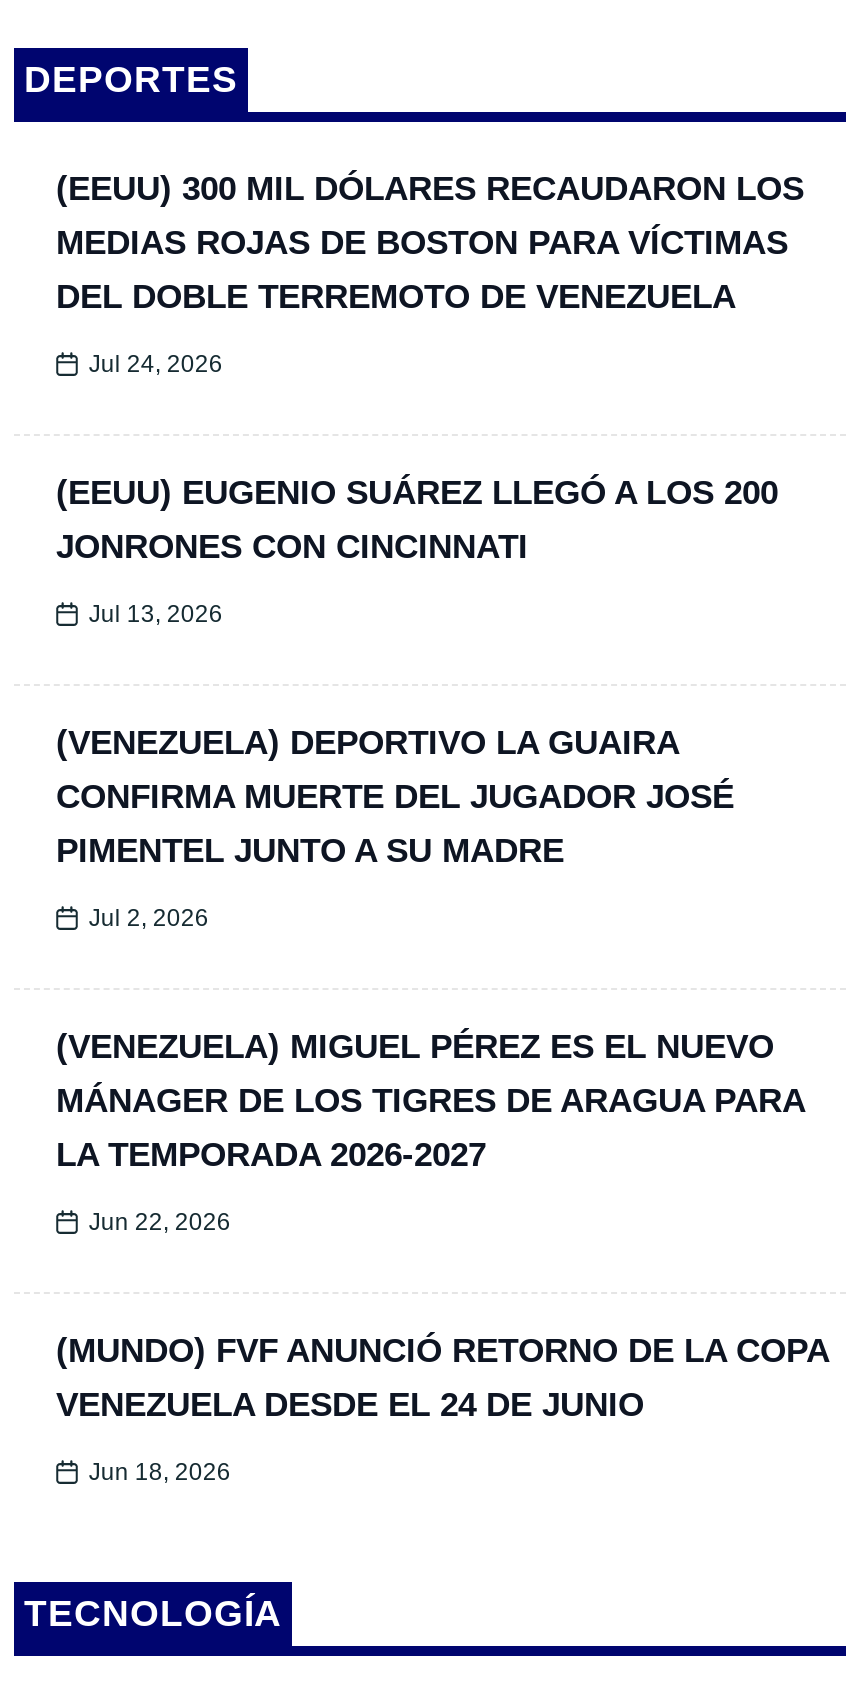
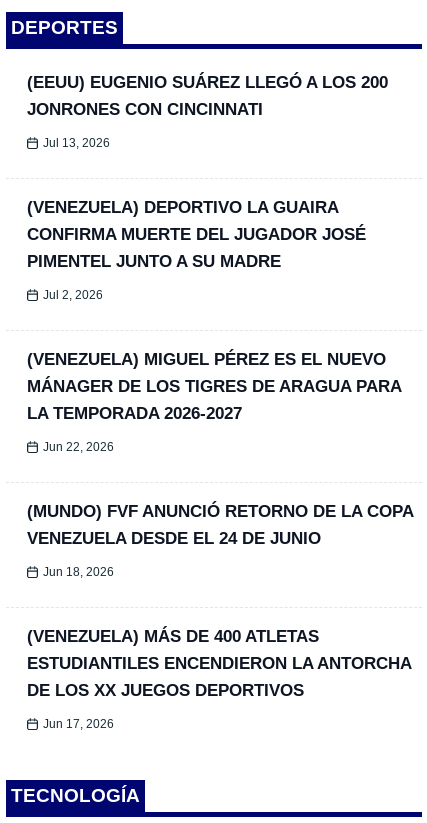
[56,170,804,378] (EEUU) 300 MIL DÓLARES RECAUDARON LOS | MEDIAS ROJAS DE BOSTON PARA VÍCTIMAS | DEL DOBLE TERREMOTO DE VENEZUELA | Jul 24, 2026 -> none
moved [56,474,828,1486] -> [27,73,413,579]: (EEUU) EUGENIO SUÁREZ LLEGÓ A LOS 200 | JONRONES CON CINCINNATI | Jul 13, 2026 | ... | VENEZUELA DESDE EL 24 DE JUNIO | Jun 18, 2026
none -> [27,627,411,731] (VENEZUELA) MÁS DE 400 ATLETAS | ESTUDIANTILES ENCENDIERON LA ANTORCHA | DE LOS XX JUEGOS DEPORTIVOS | Jun 17, 2026

